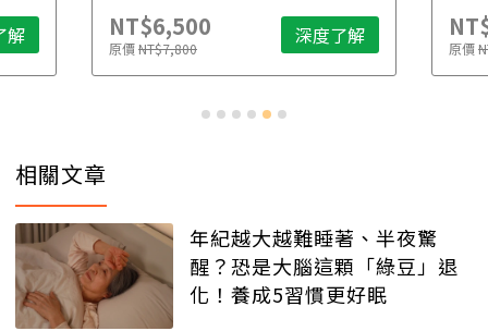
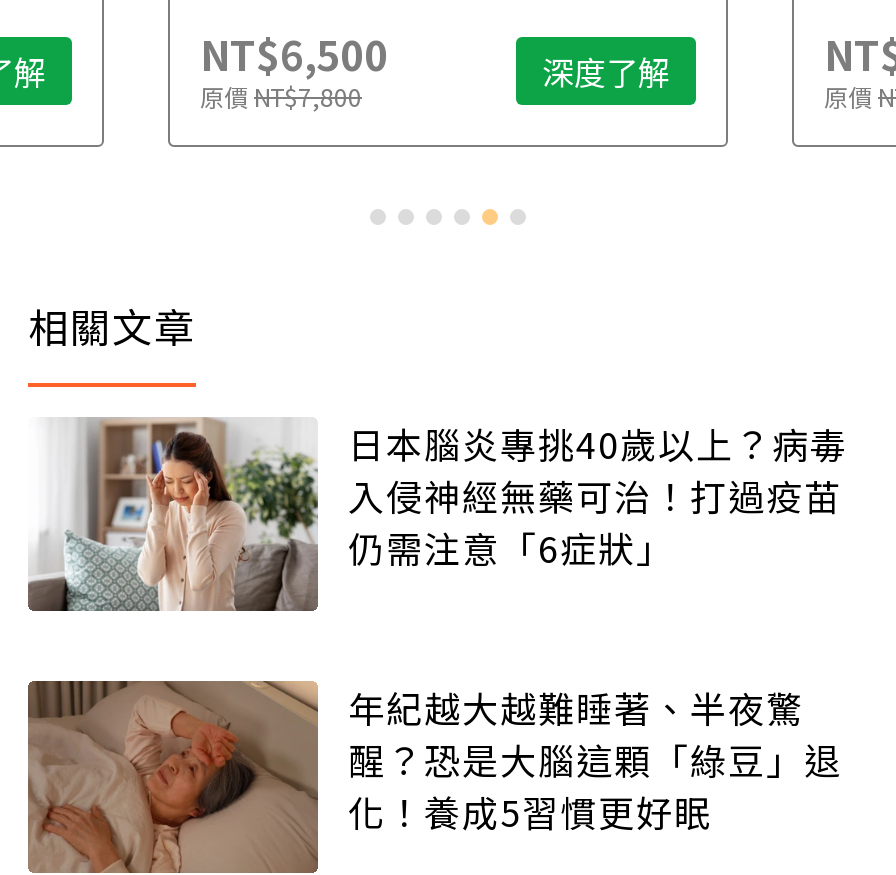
none -> [28,417,848,611] [image] | 日本腦炎專挑40歲以上？病毒 | 入侵神經無藥可治！打過疫苗 | 仍需注意「6症狀」

